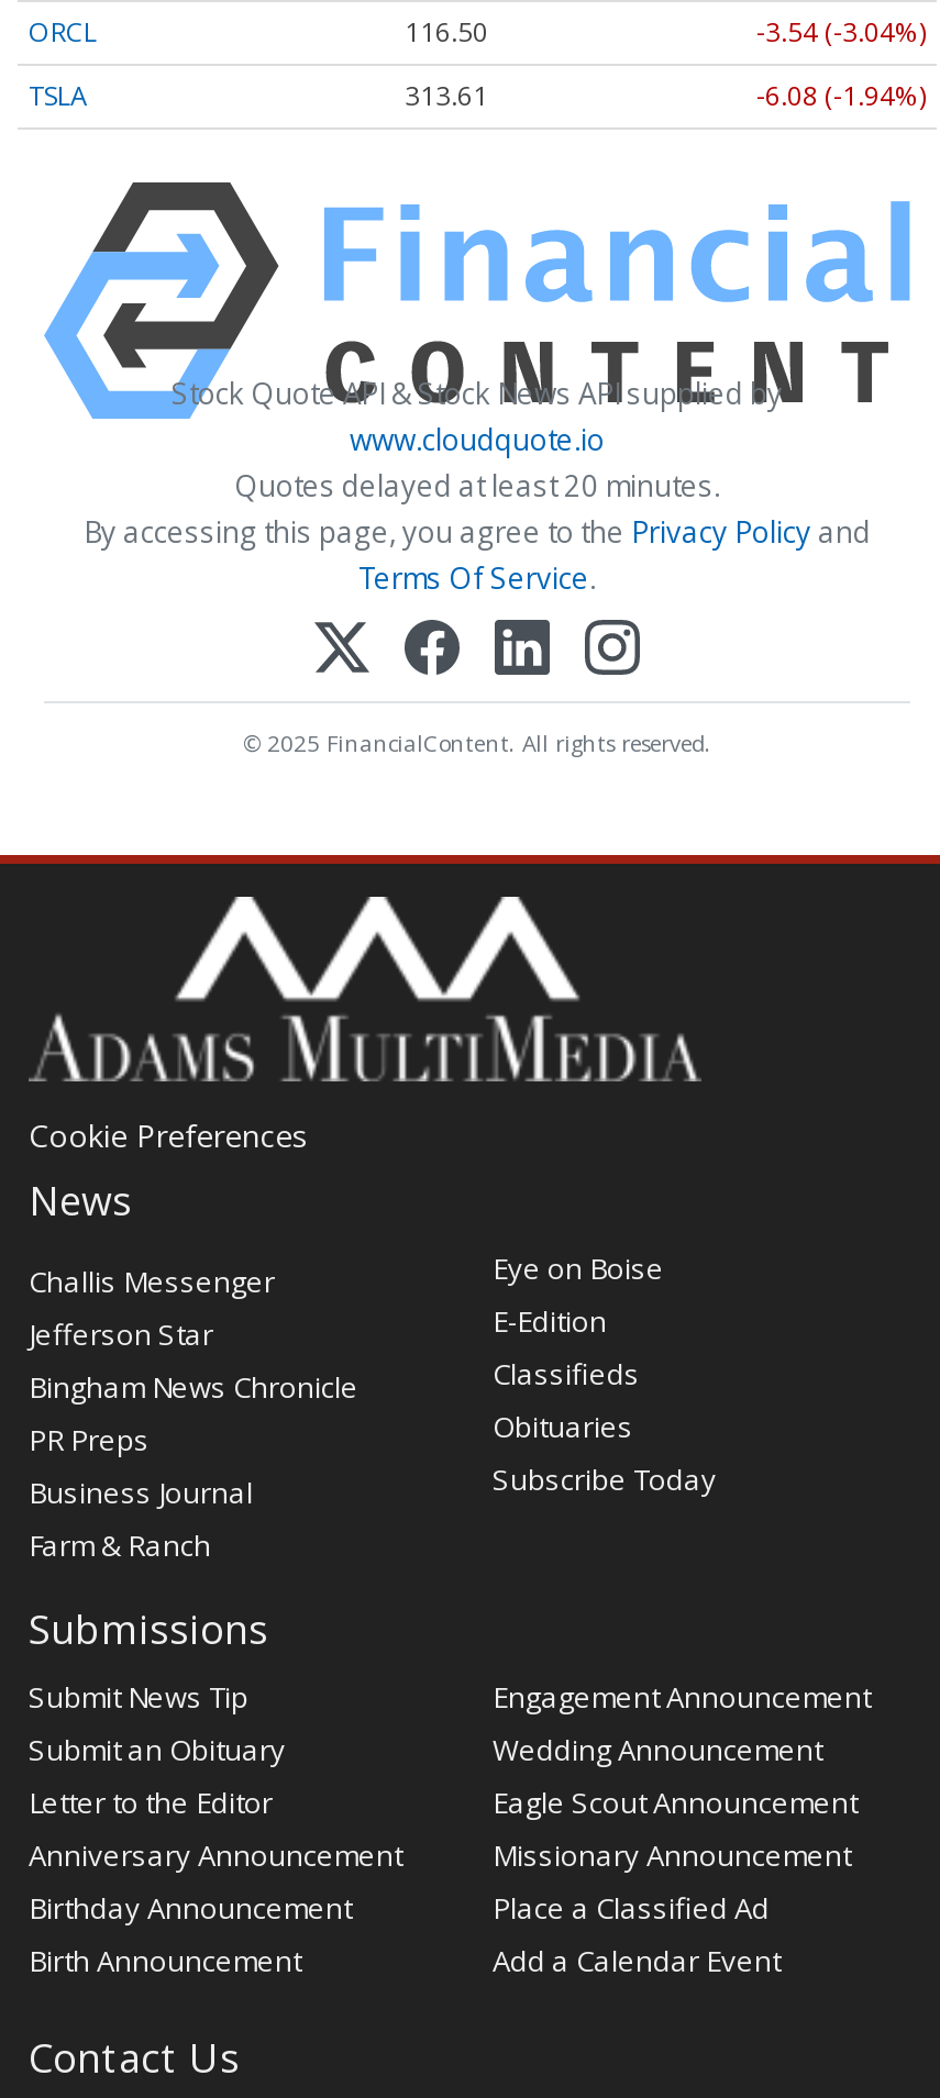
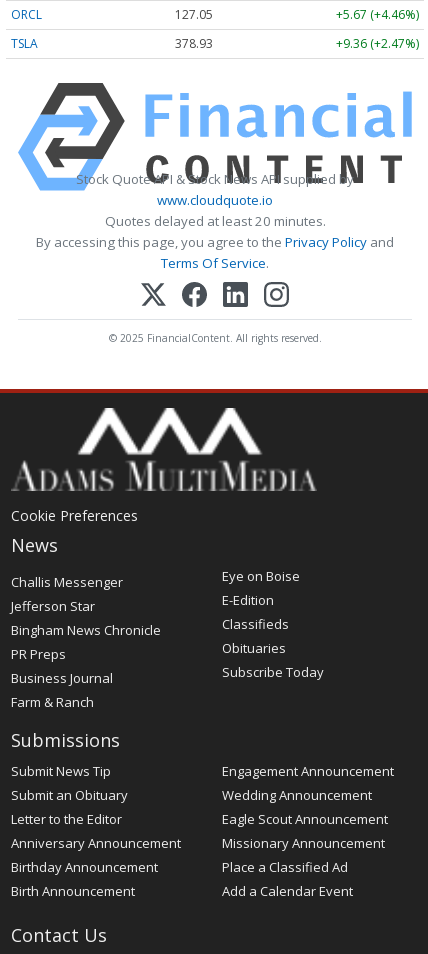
[405,12,488,49] 116.50 -> [175,5,213,22] 127.05
[756,12,926,49] -3.54 (-3.04%) -> [336,5,419,22] +5.67 (+4.46%)
[405,76,488,113] 313.61 -> [175,34,213,51] 378.93
[756,76,926,113] -6.08 (-1.94%) -> [336,34,419,51] +9.36 (+2.47%)

